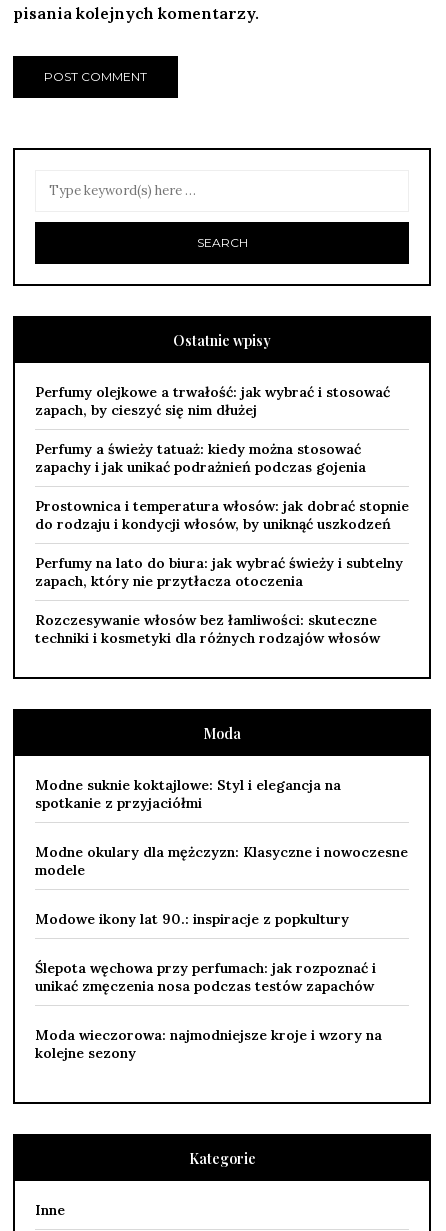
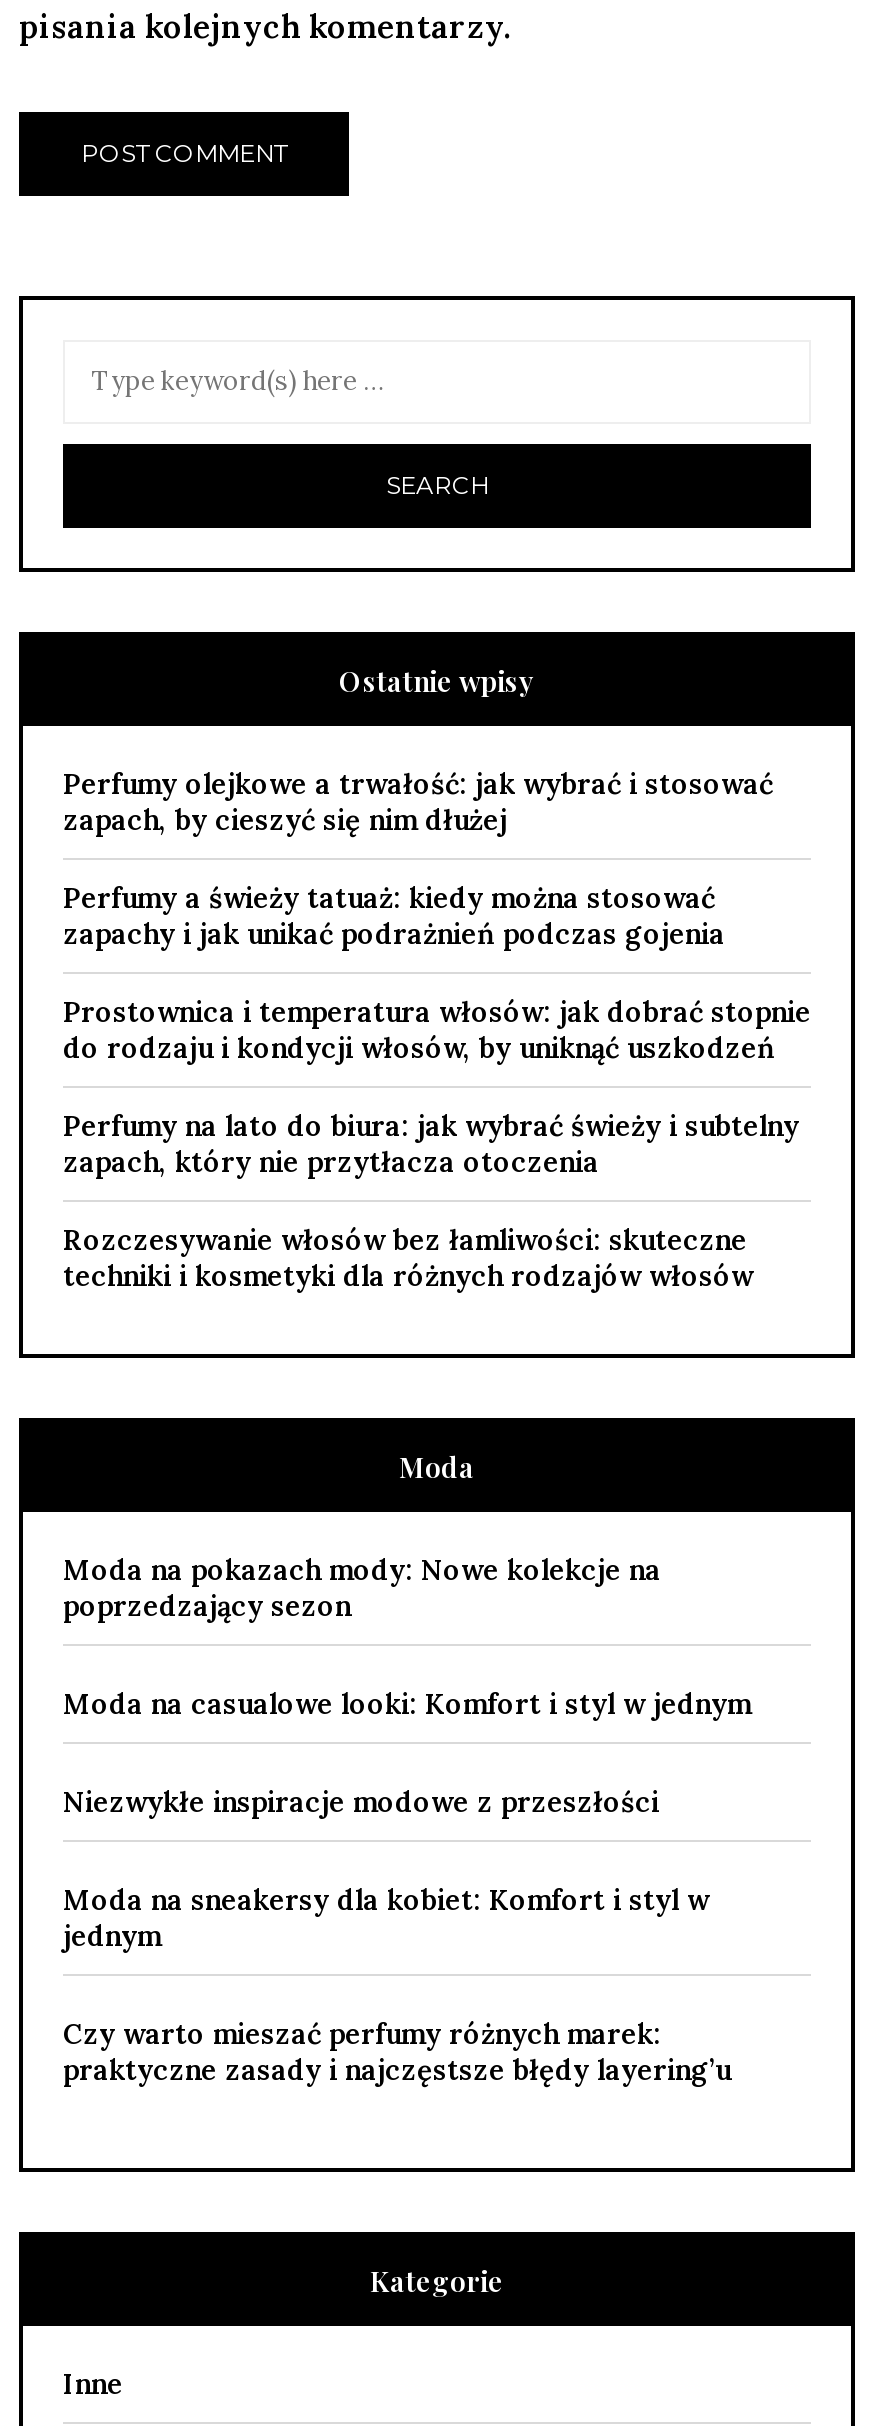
[35,776,341,812] Modne suknie koktajlowe: Styl i elegancja na | spotkanie z przyjaciółmi -> [63,1552,661,1624] Moda na pokazach mody: Nowe kolekcje na | poprzedzający sezon
[35,843,408,879] Modne okulary dla mężczyzn: Klasyczne i nowoczesne | modele -> [63,1686,751,1722] Moda na casualowe looki: Komfort i styl w jednym
[35,910,349,928] Modowe ikony lat 90.: inspiracje z popkultury -> [63,1784,659,1820] Niezwykłe inspiracje modowe z przeszłości
[35,959,376,995] Ślepota węchowa przy perfumach: jak rozpoznać i | unikać zmęczenia nosa podczas testów zapachów -> [63,1882,709,1954] Moda na sneakersy dla kobiet: Komfort i styl w | jednym
[35,1026,382,1062] Moda wieczorowa: najmodniejsze kroje i wzory na | kolejne sezony -> [63,2016,731,2088] Czy warto mieszać perfumy różnych marek: | praktyczne zasady i najczęstsze błędy layering’u

